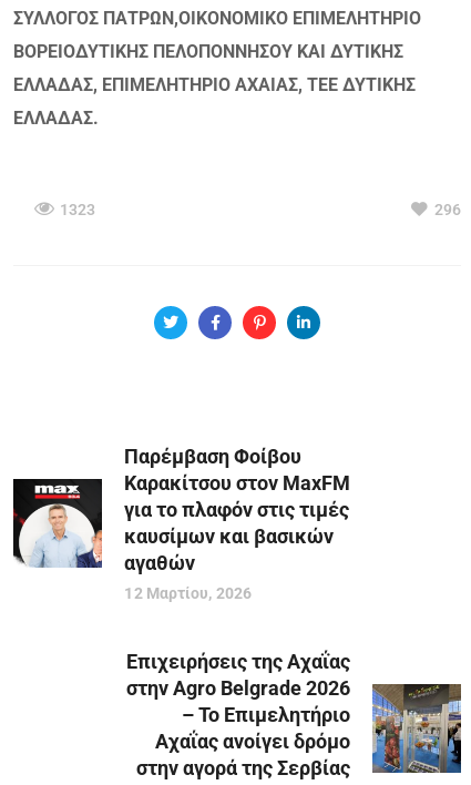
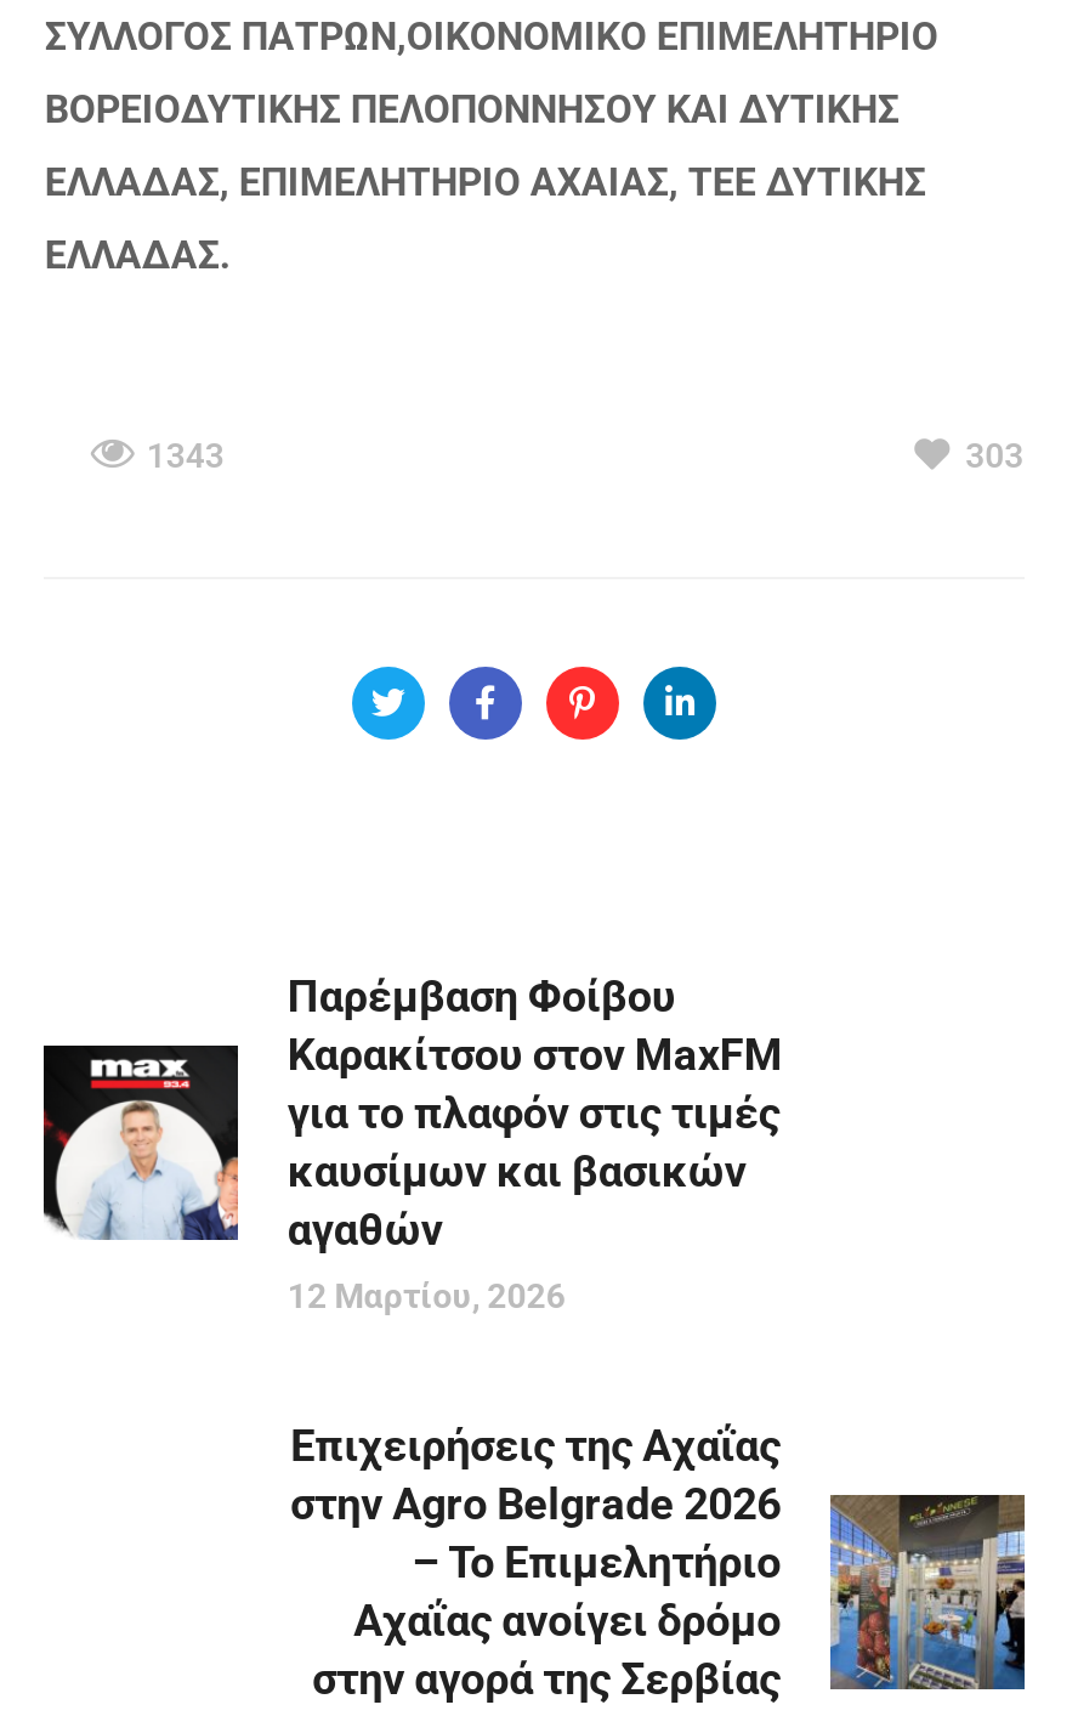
[60,200,96,218] 1323 -> [147,435,224,474] 1343
[434,201,461,218] 296 -> [965,436,1024,475] 303

